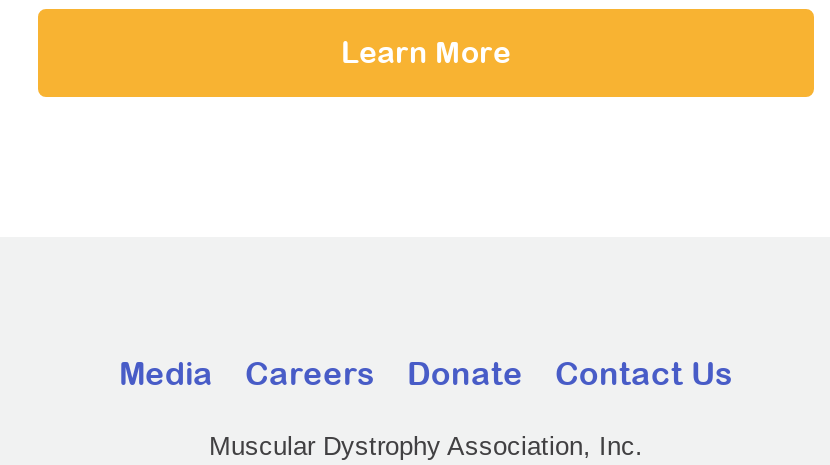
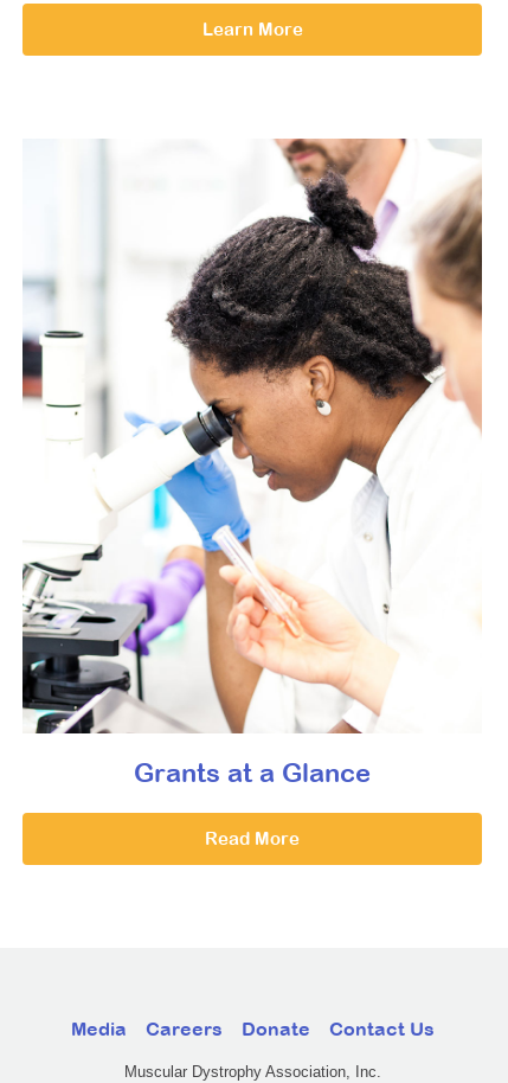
none -> [21,137,483,848] [image] | Grants at a Glance | Read More

